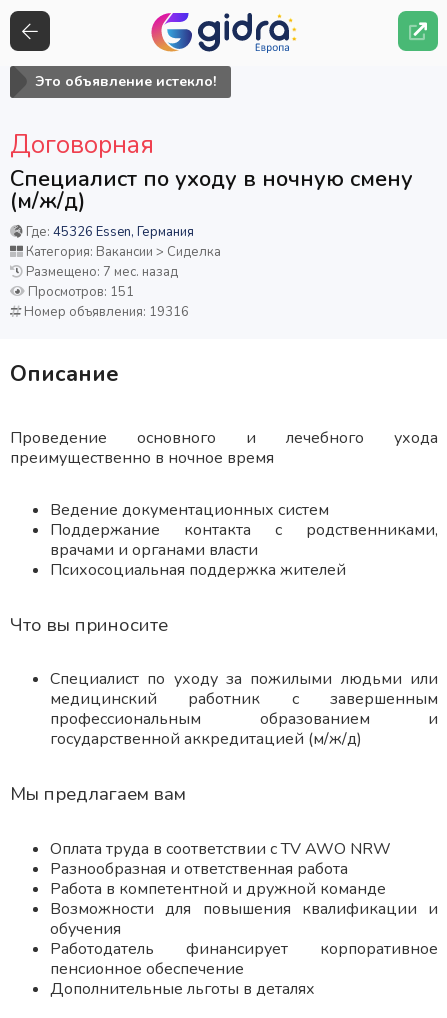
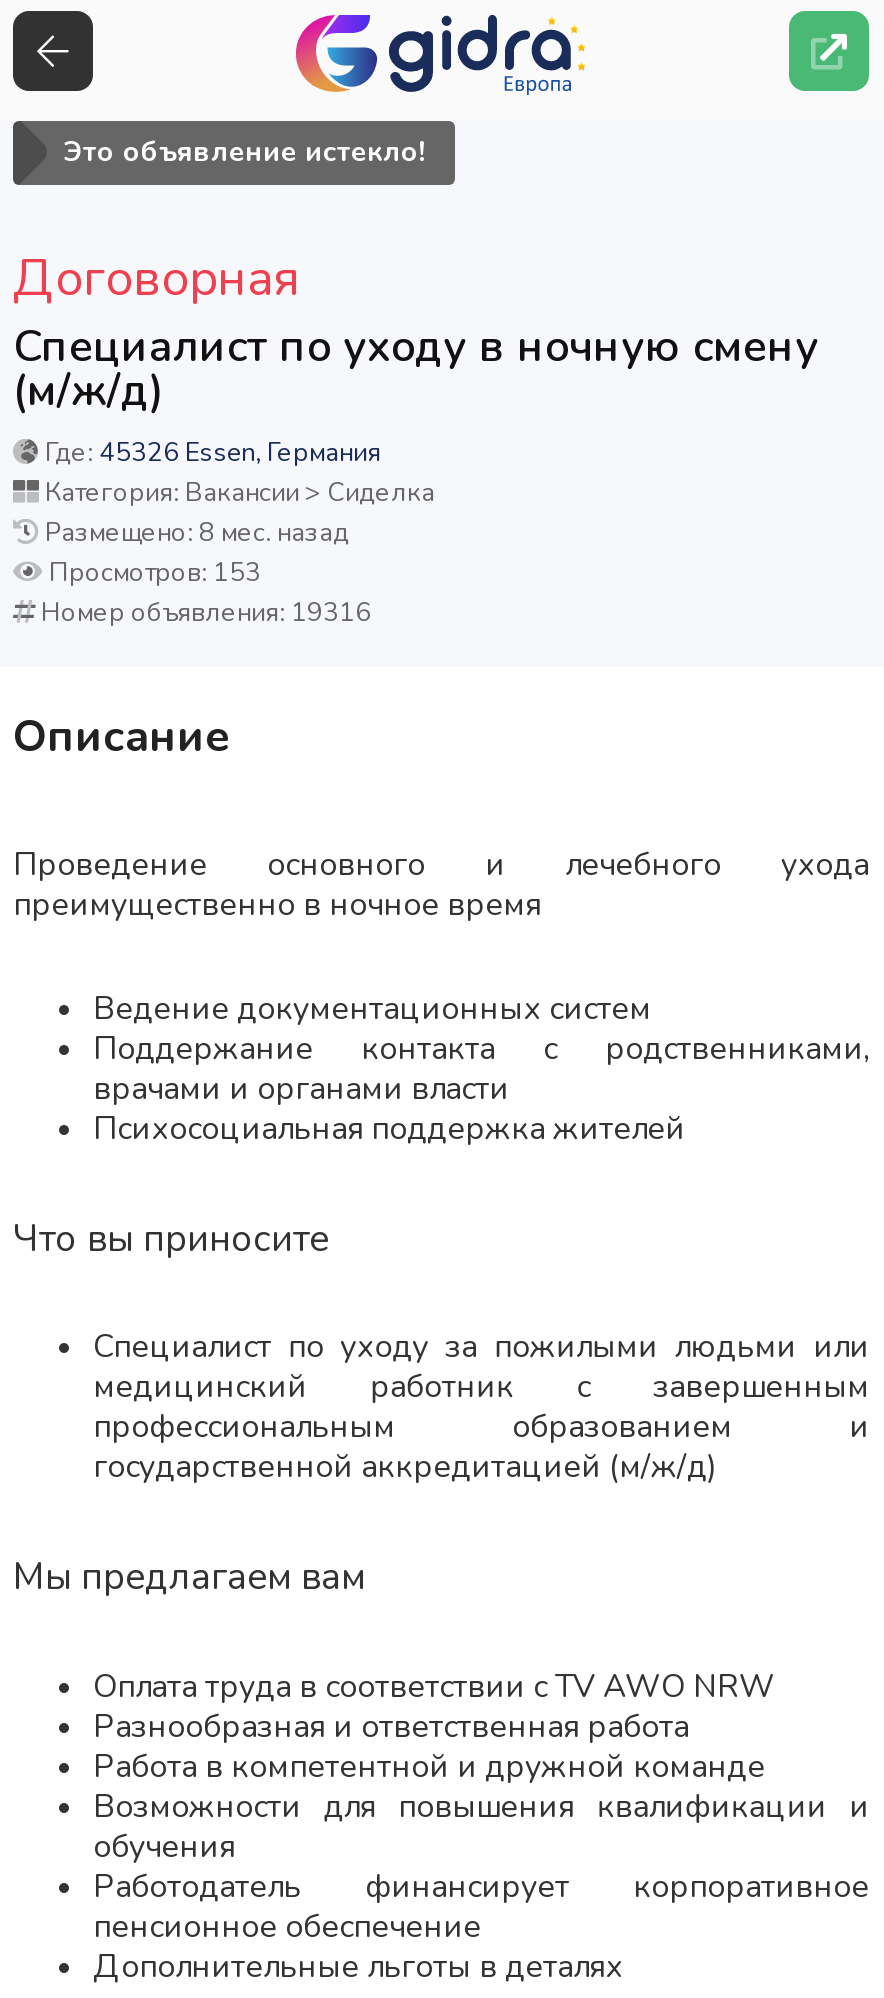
[23,263,178,281] Размещено: 7 мес. назад -> [39,515,349,551] Размещено: 8 мес. назад
[25,283,134,301] Просмотров: 151 -> [43,555,261,591] Просмотров: 153

